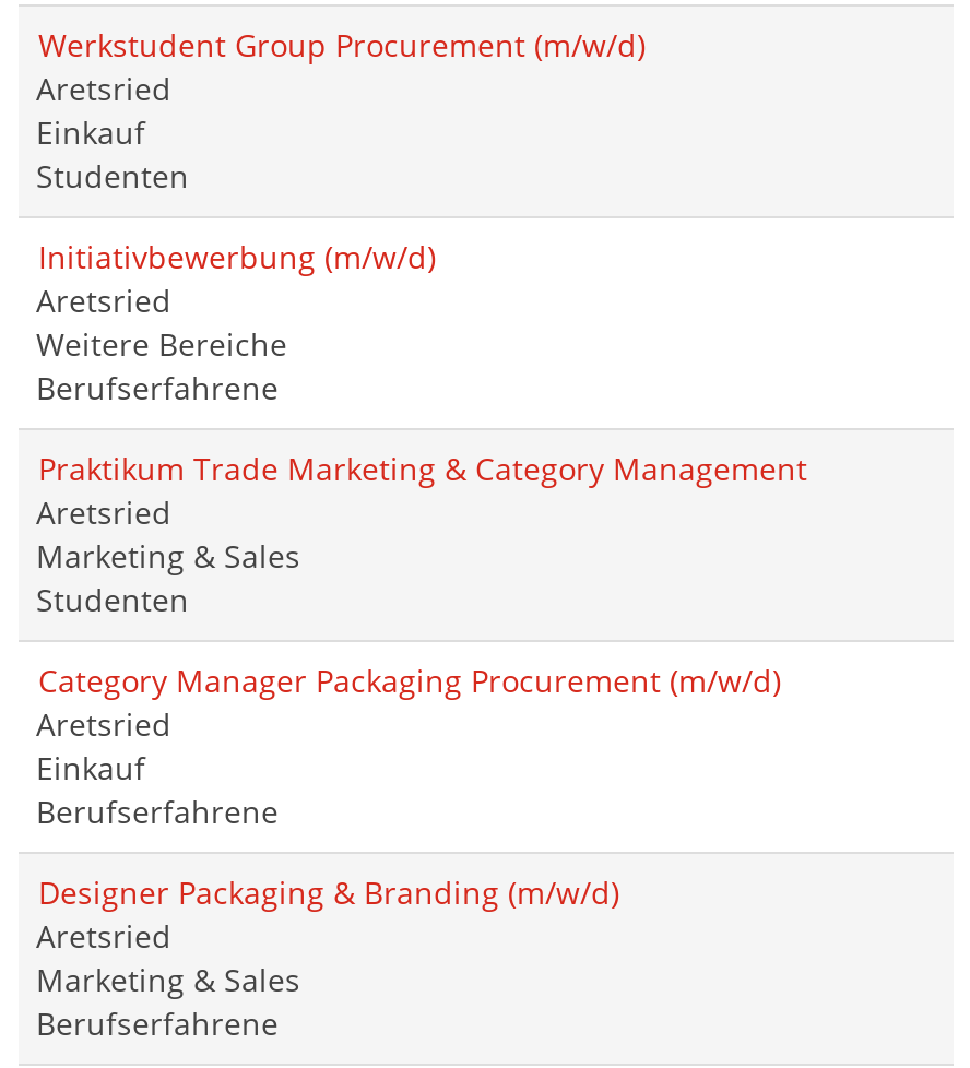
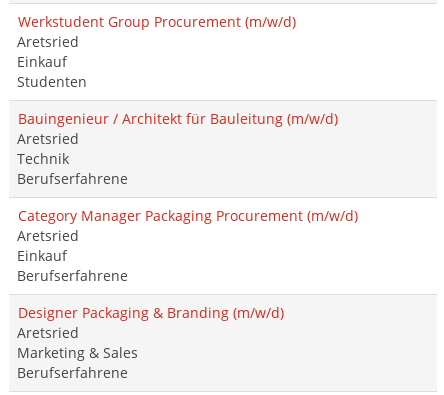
[38,236,436,277] Initiativbewerbung (m/w/d) -> [18,109,338,128] Bauingenieur / Architekt für Bauleitung (m/w/d)
[36,323,287,365] Weitere Bereiche -> [17,149,69,168] Technik
[36,448,807,620] Praktikum Trade Marketing & Category Management | Aretsried | Marketing & Sales | Studenten -> none

